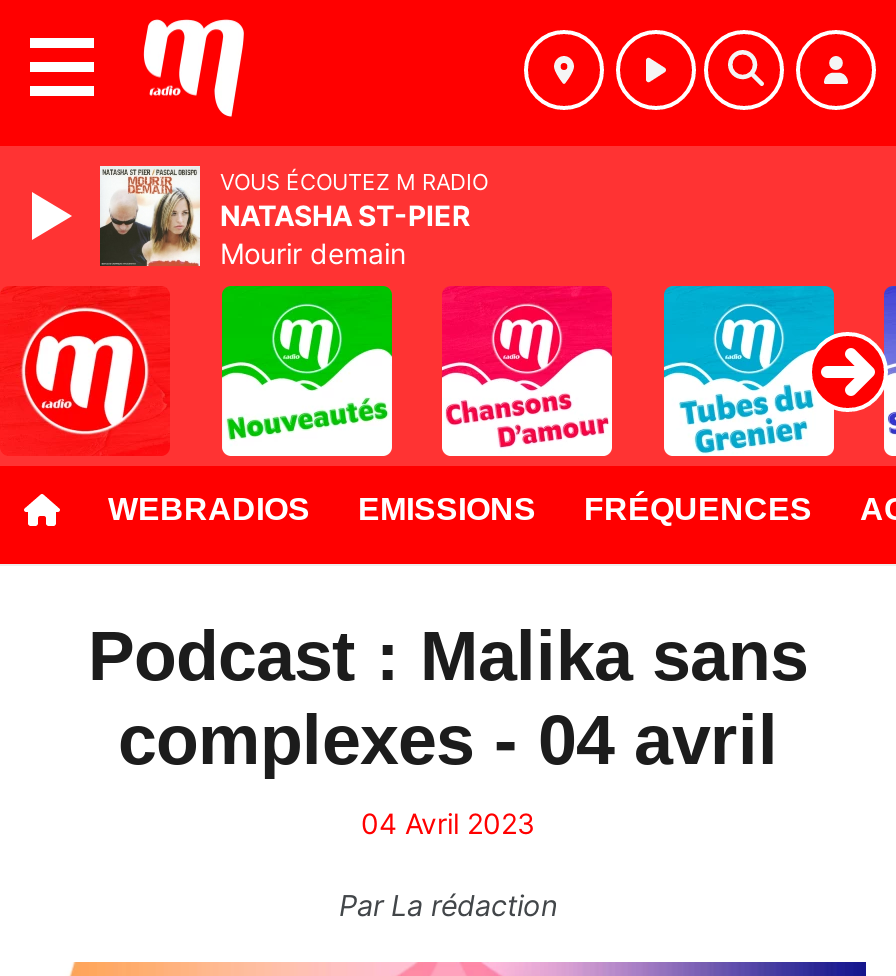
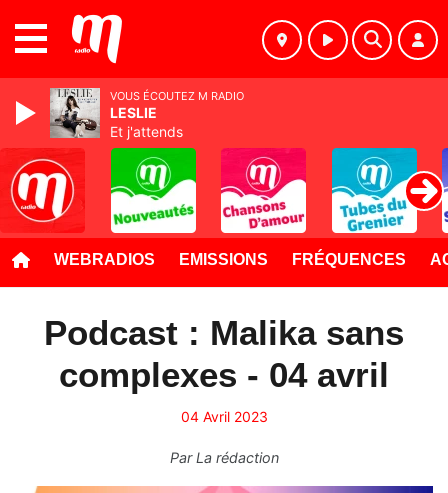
[98,166,470,270] [image] | NATASHA ST-PIER | Mourir demain -> [50,88,183,140] [image] | LESLIE | Et j'attends

